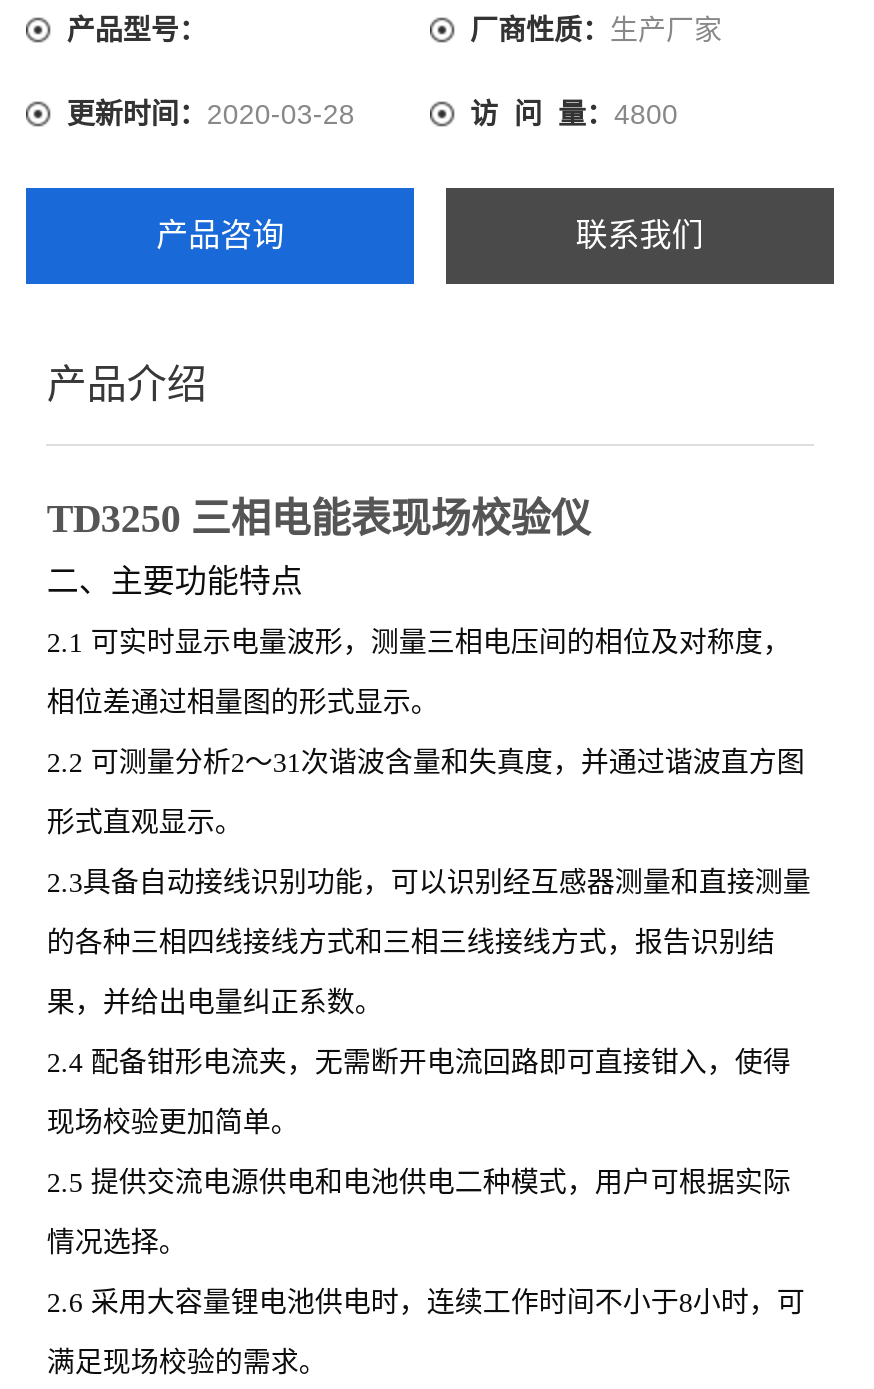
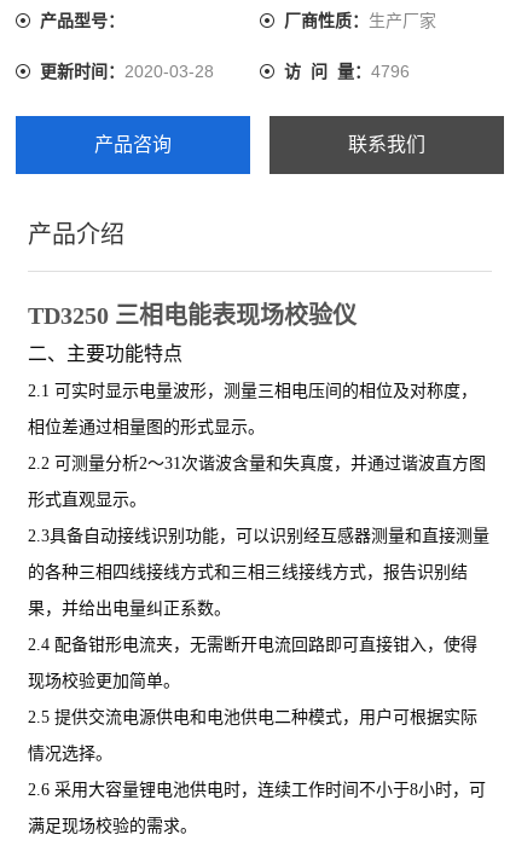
[470,98,678,130] 访 问 量：4800 -> [284,62,410,81] 访 问 量：4796

